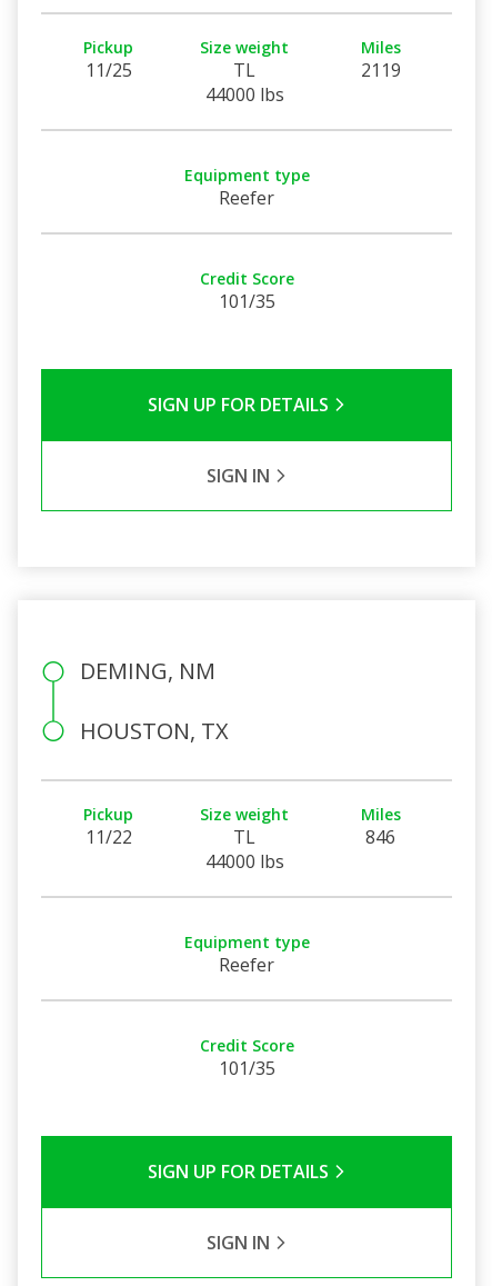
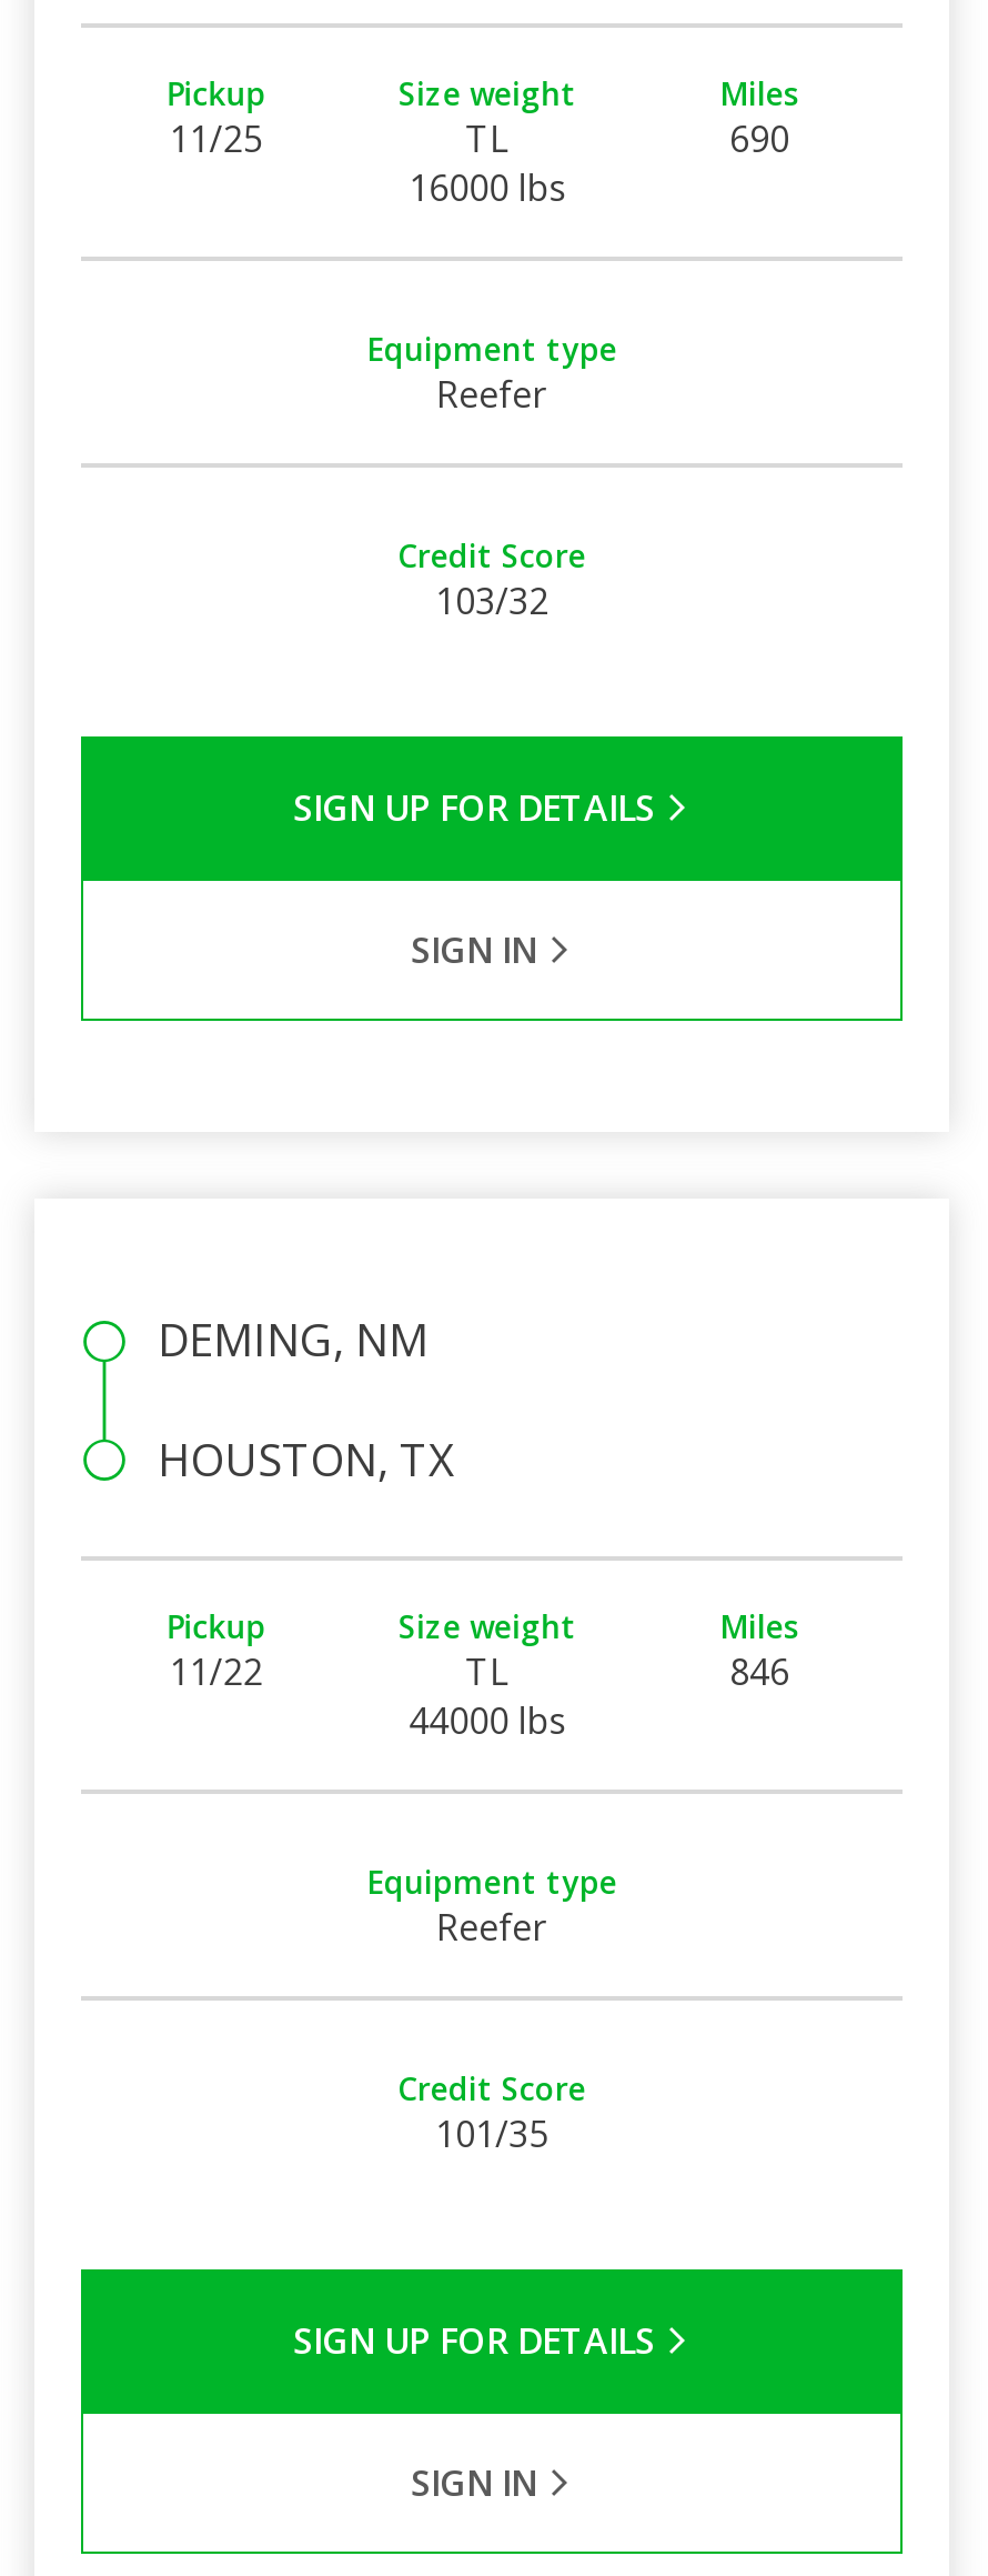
[360,58,400,82] 2119 -> [729,114,789,163] 690
[205,82,284,107] 44000 lbs -> [409,163,566,212] 16000 lbs
[218,289,275,313] 101/35 -> [435,576,548,625] 103/32

